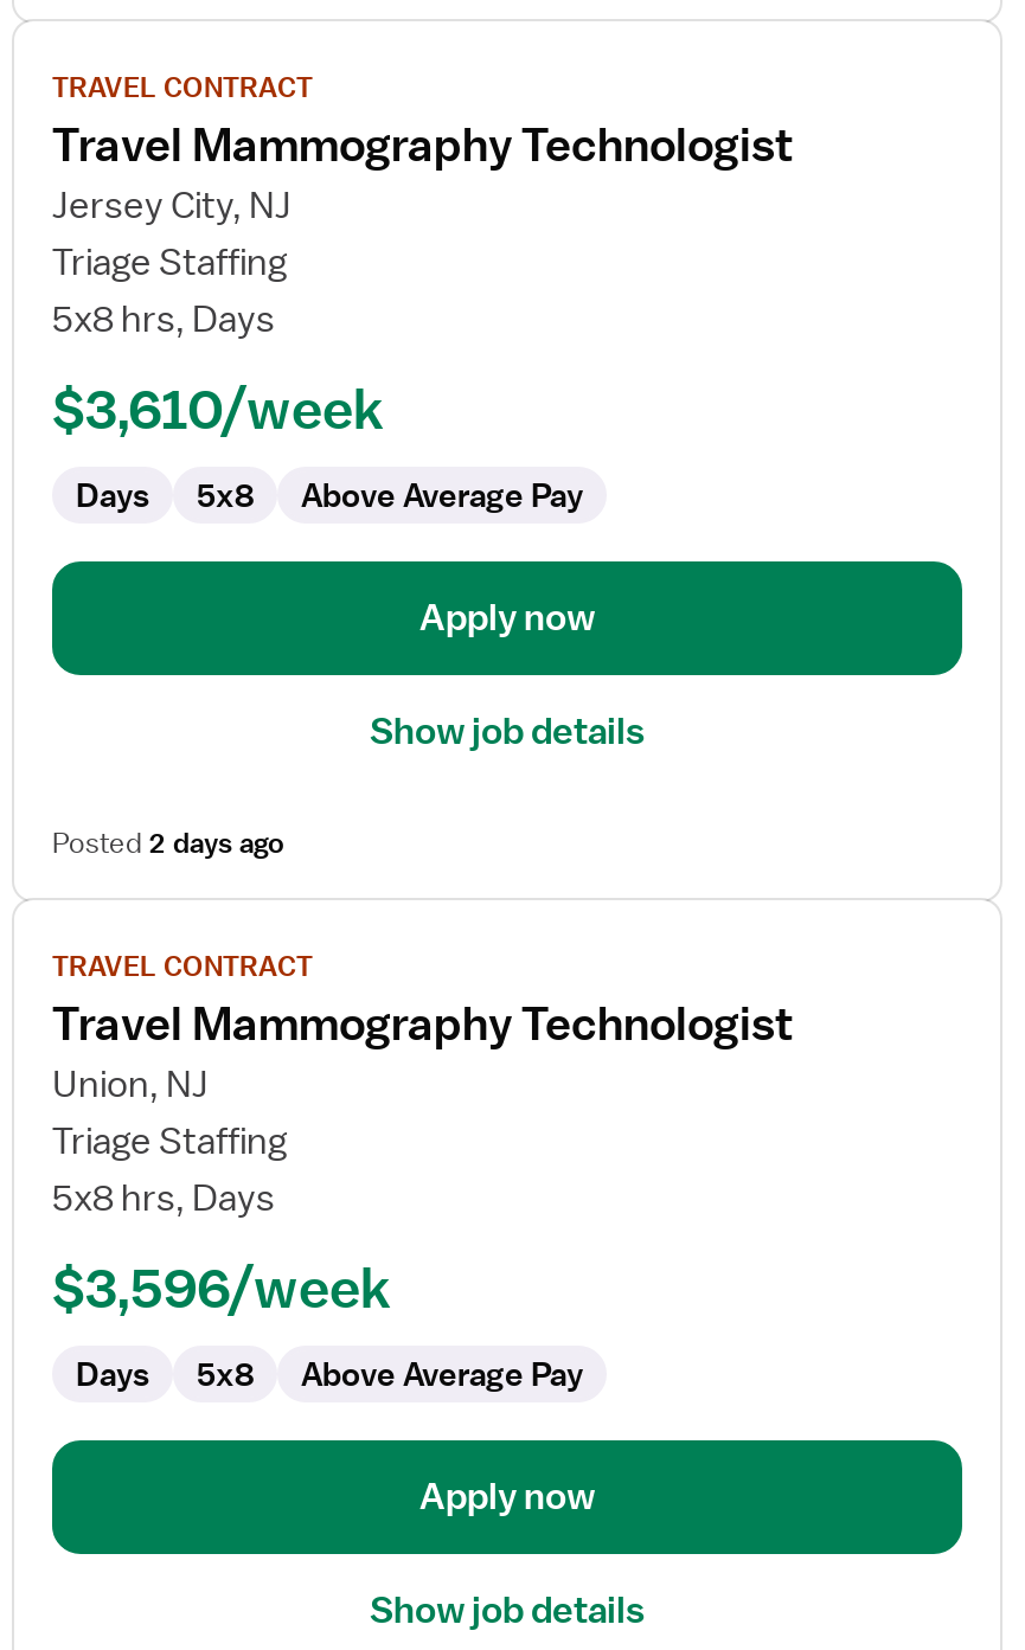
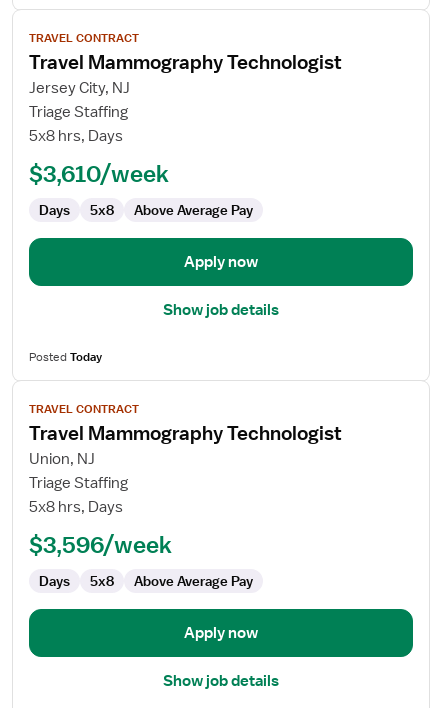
[52,824,284,862] Posted 2 days ago -> [29,349,102,365] Posted Today

